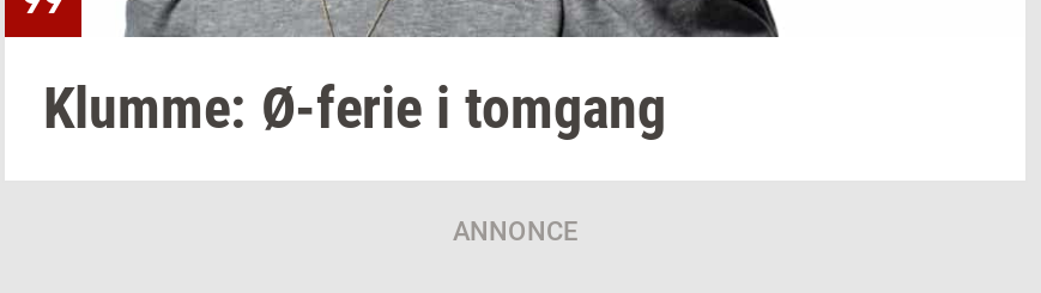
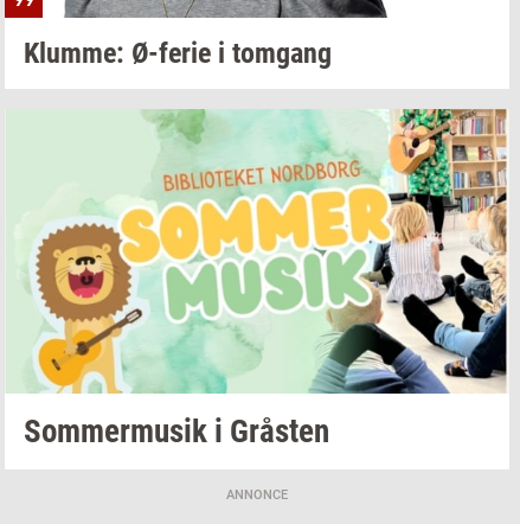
none -> [24,108,507,450] [image] | Sommermusik i Gråsten

